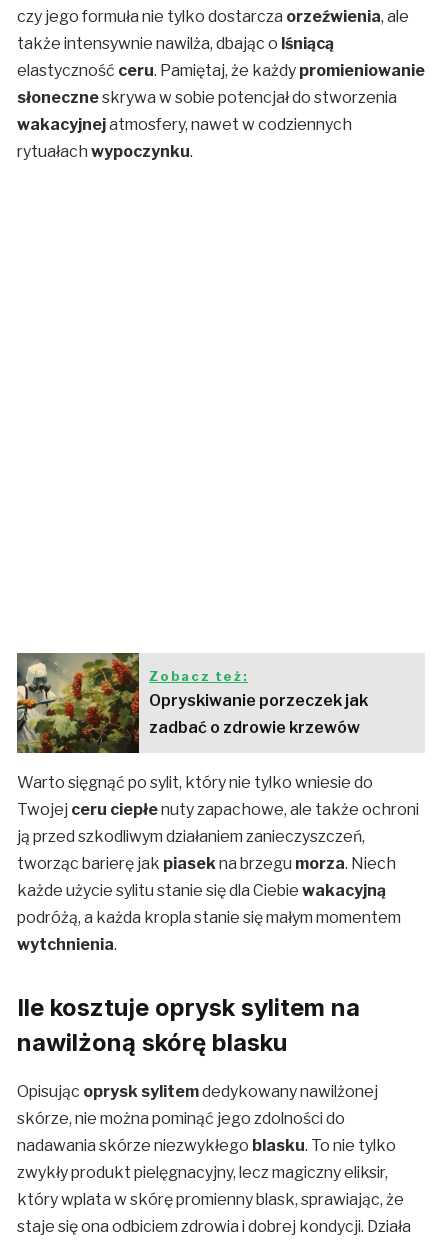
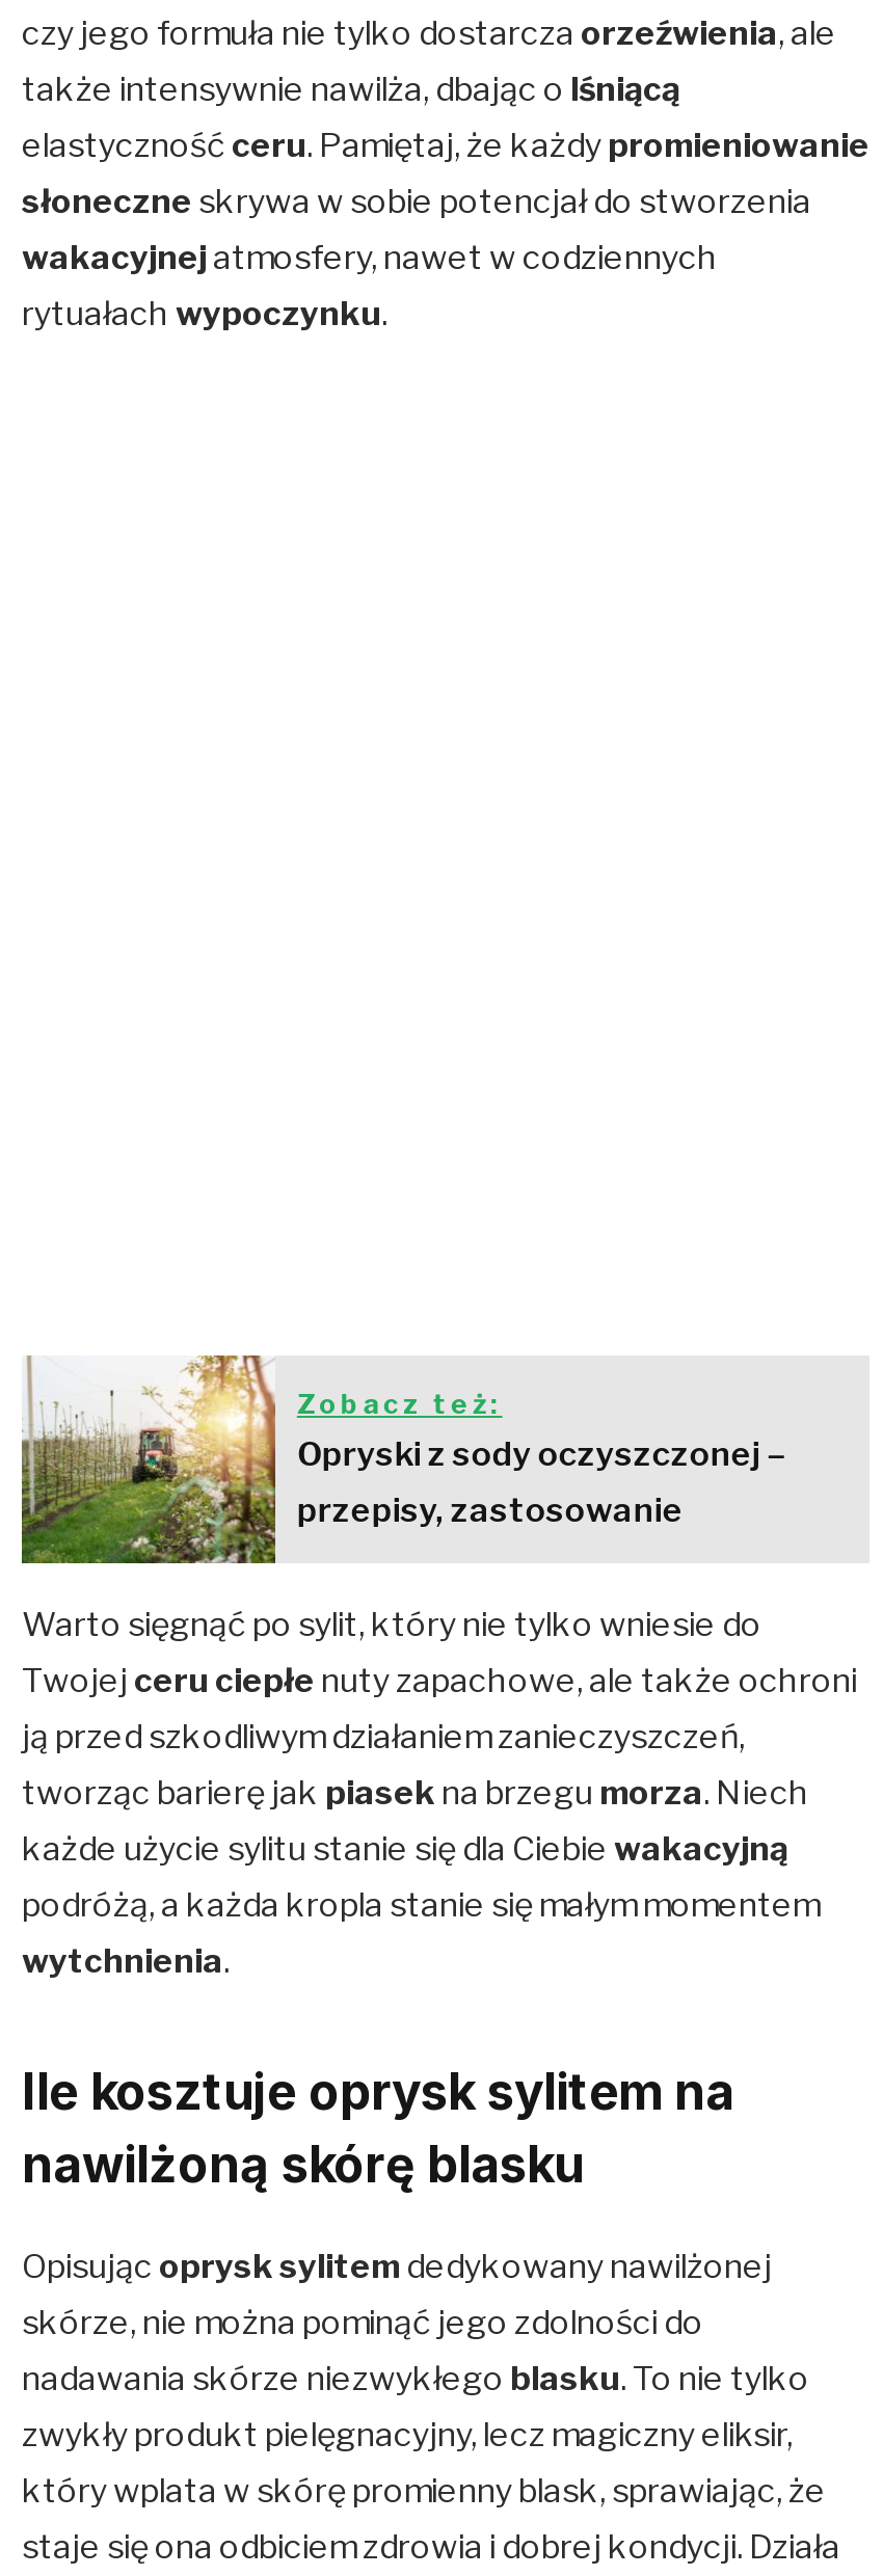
[16,652,368,754] [image] | Opryskiwanie porzeczek jak | zadbać o zdrowie krzewów -> [22,1353,787,1565] [image] | Opryski z sody oczyszczonej – | przepisy, zastosowanie

